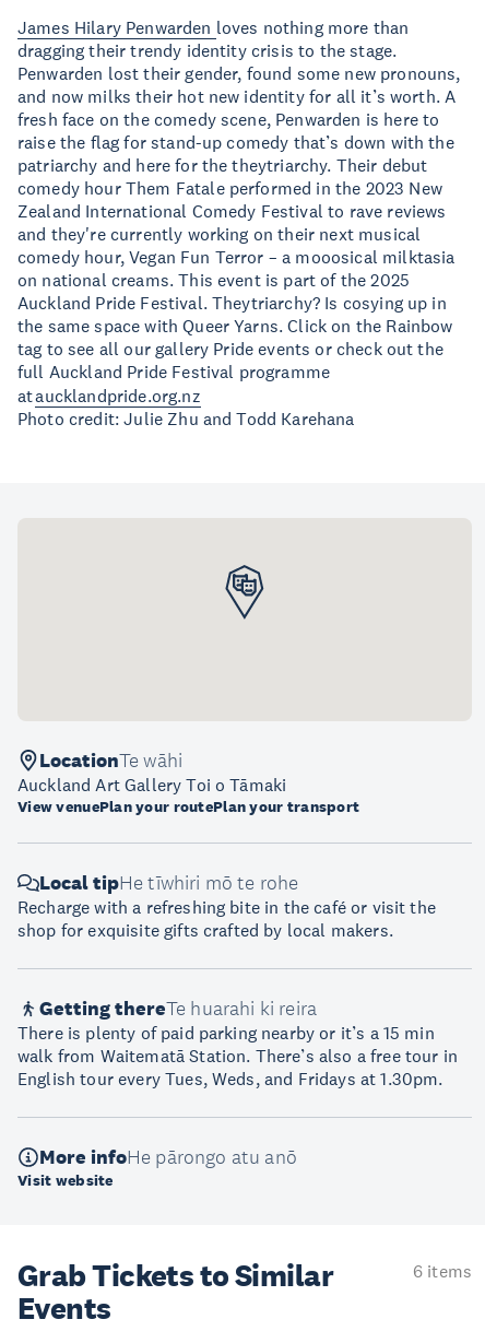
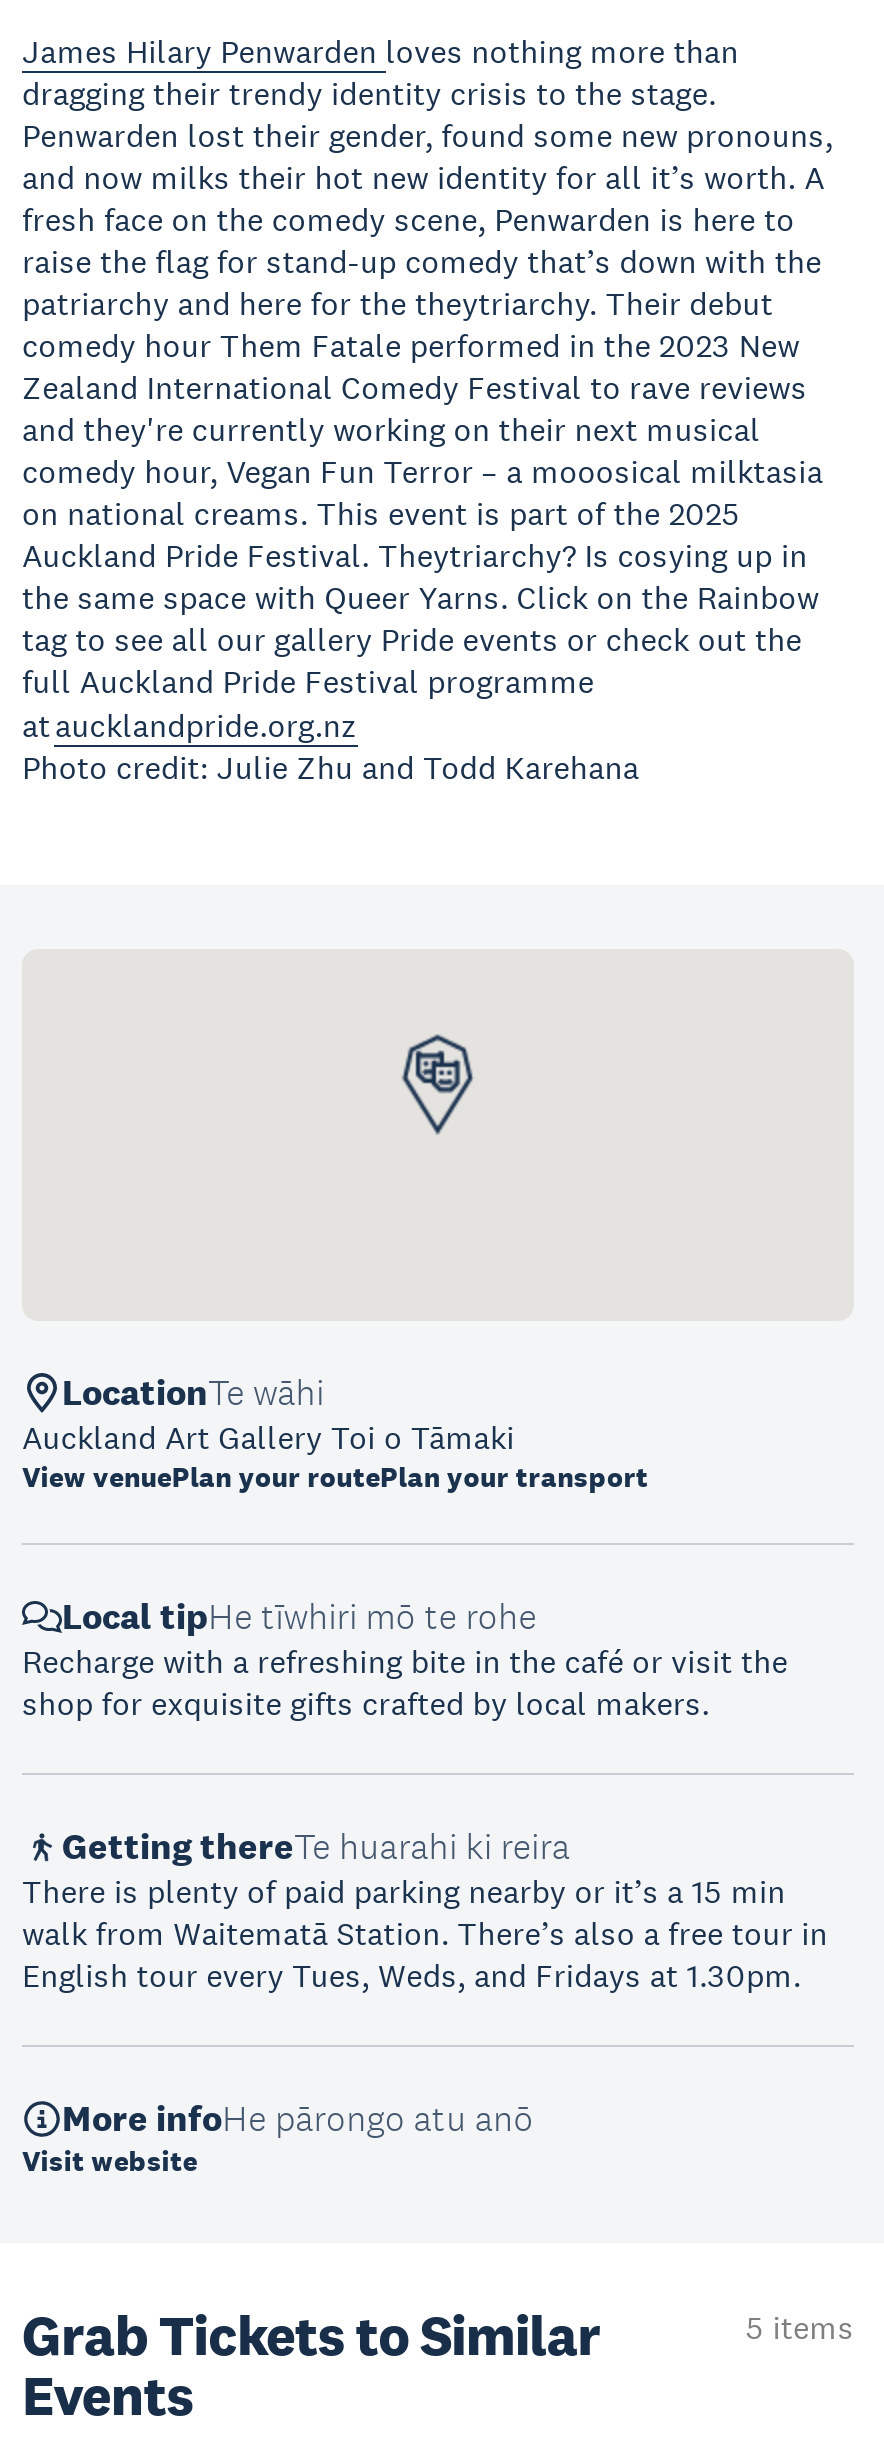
[413,1260,472,1282] 6 items -> [746,2307,854,2347] 5 items

